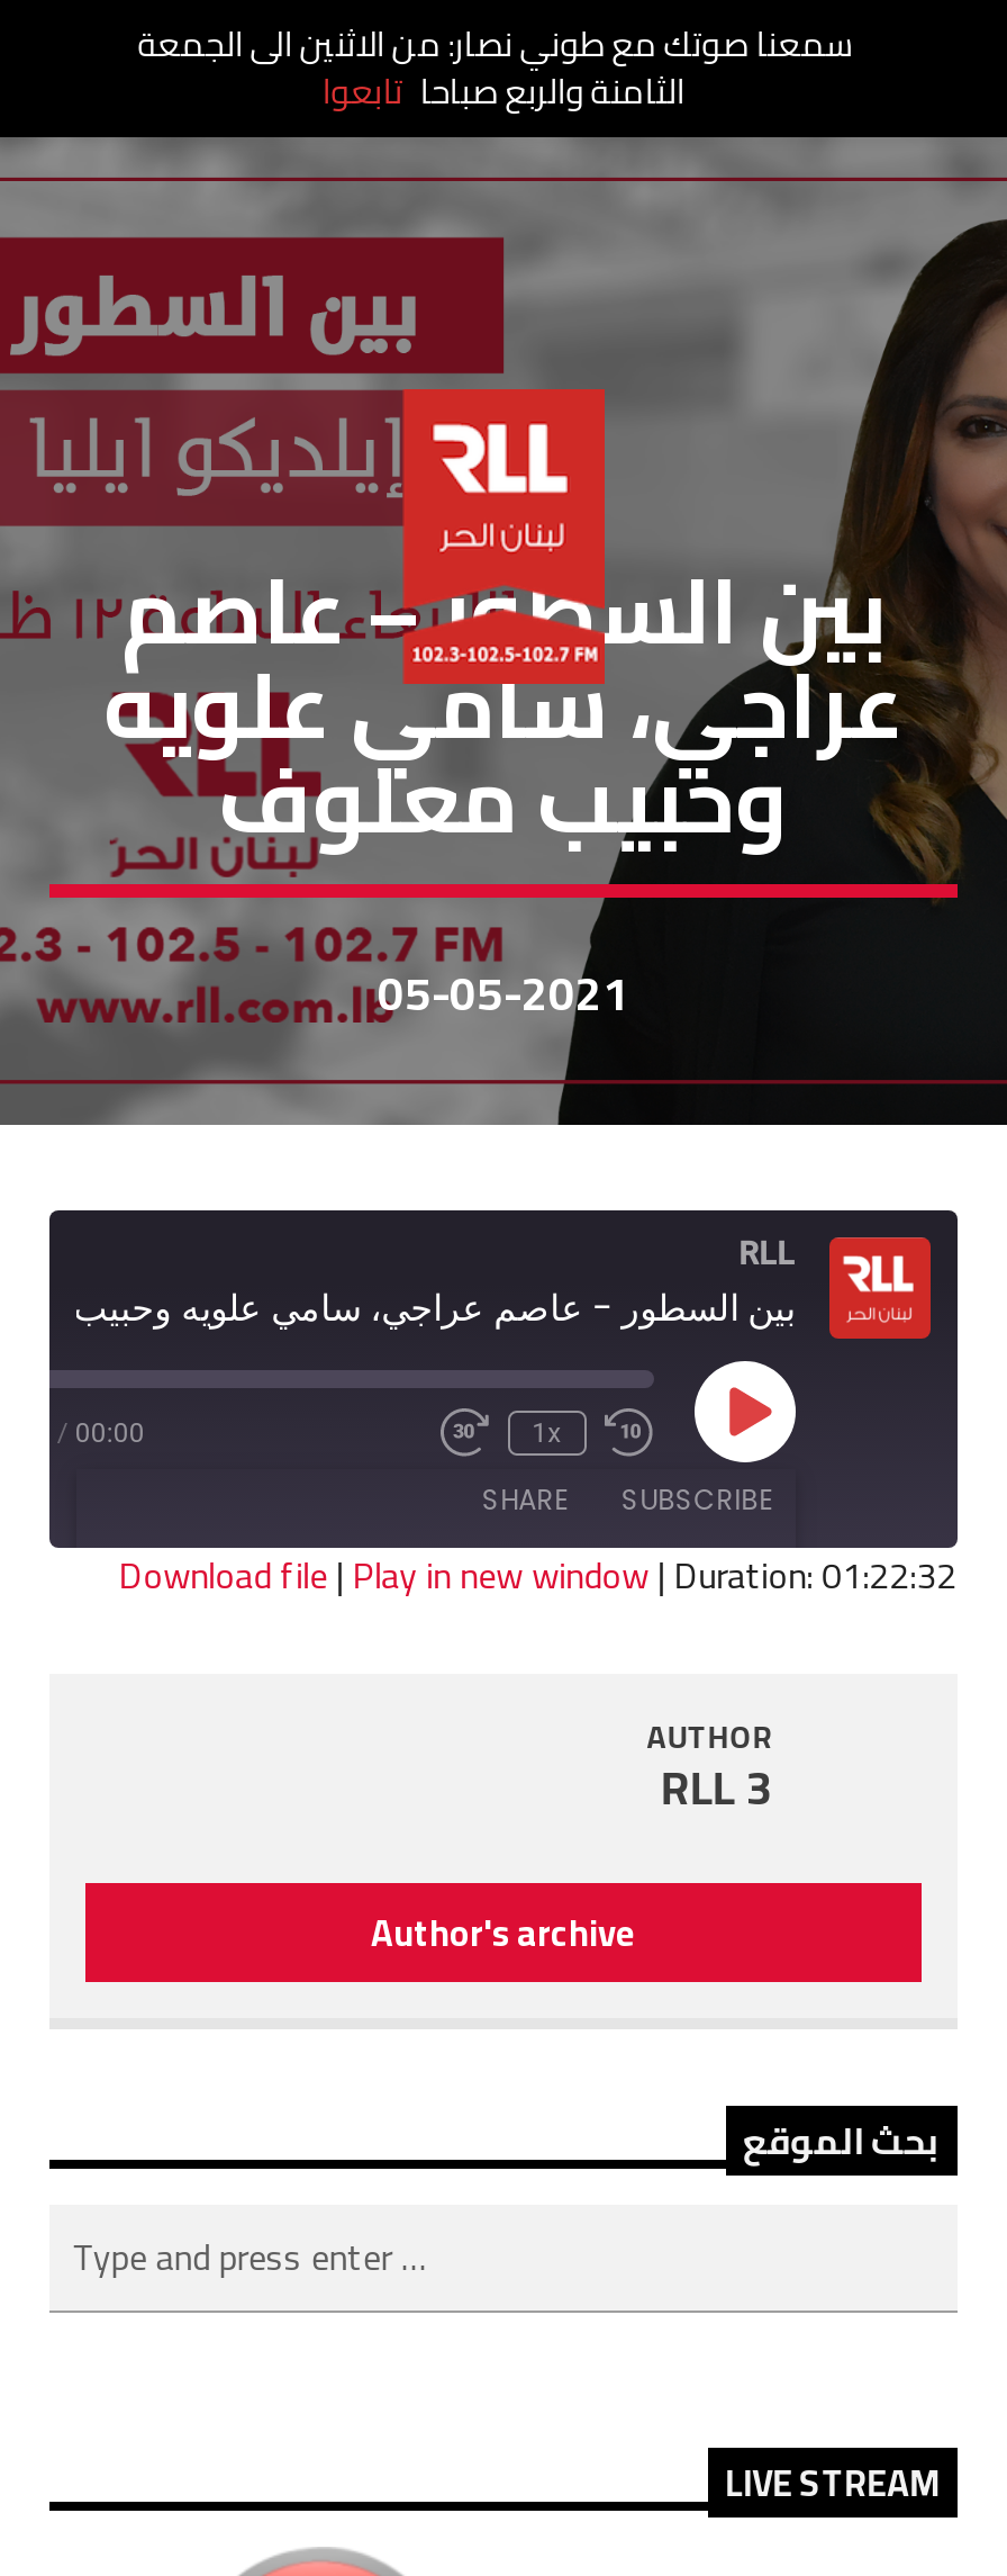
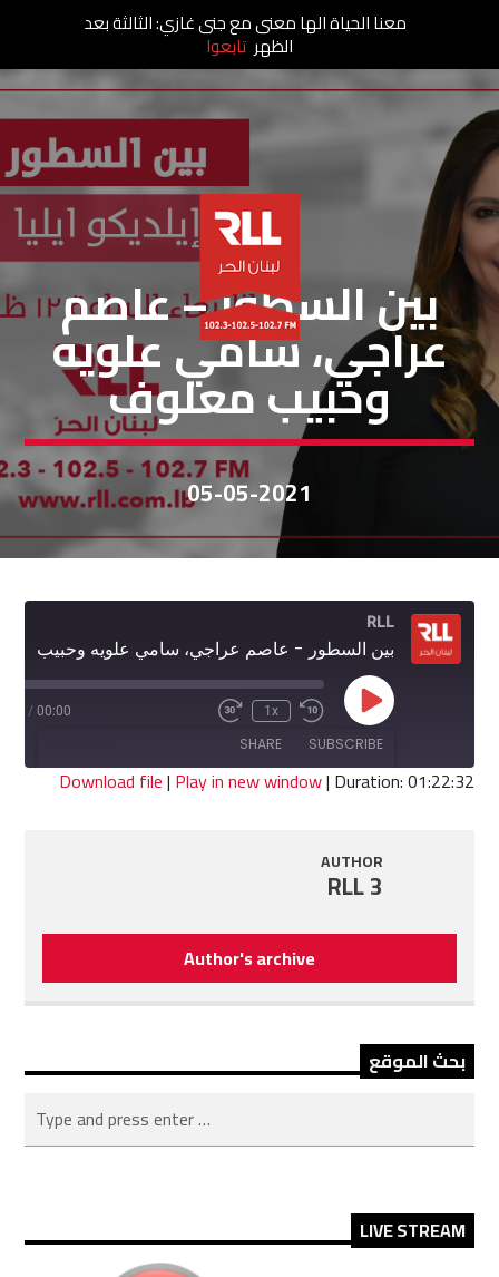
[138,11,852,124] سمعنا صوتك مع طوني نصار: من الاثنين الى الجمعة | الثامنة والربع صباحا تابعوا -> [84,7,406,62] معنا الحياة الها معنى مع جنى غازي: الثالثة بعد | الظهر تابعوا

